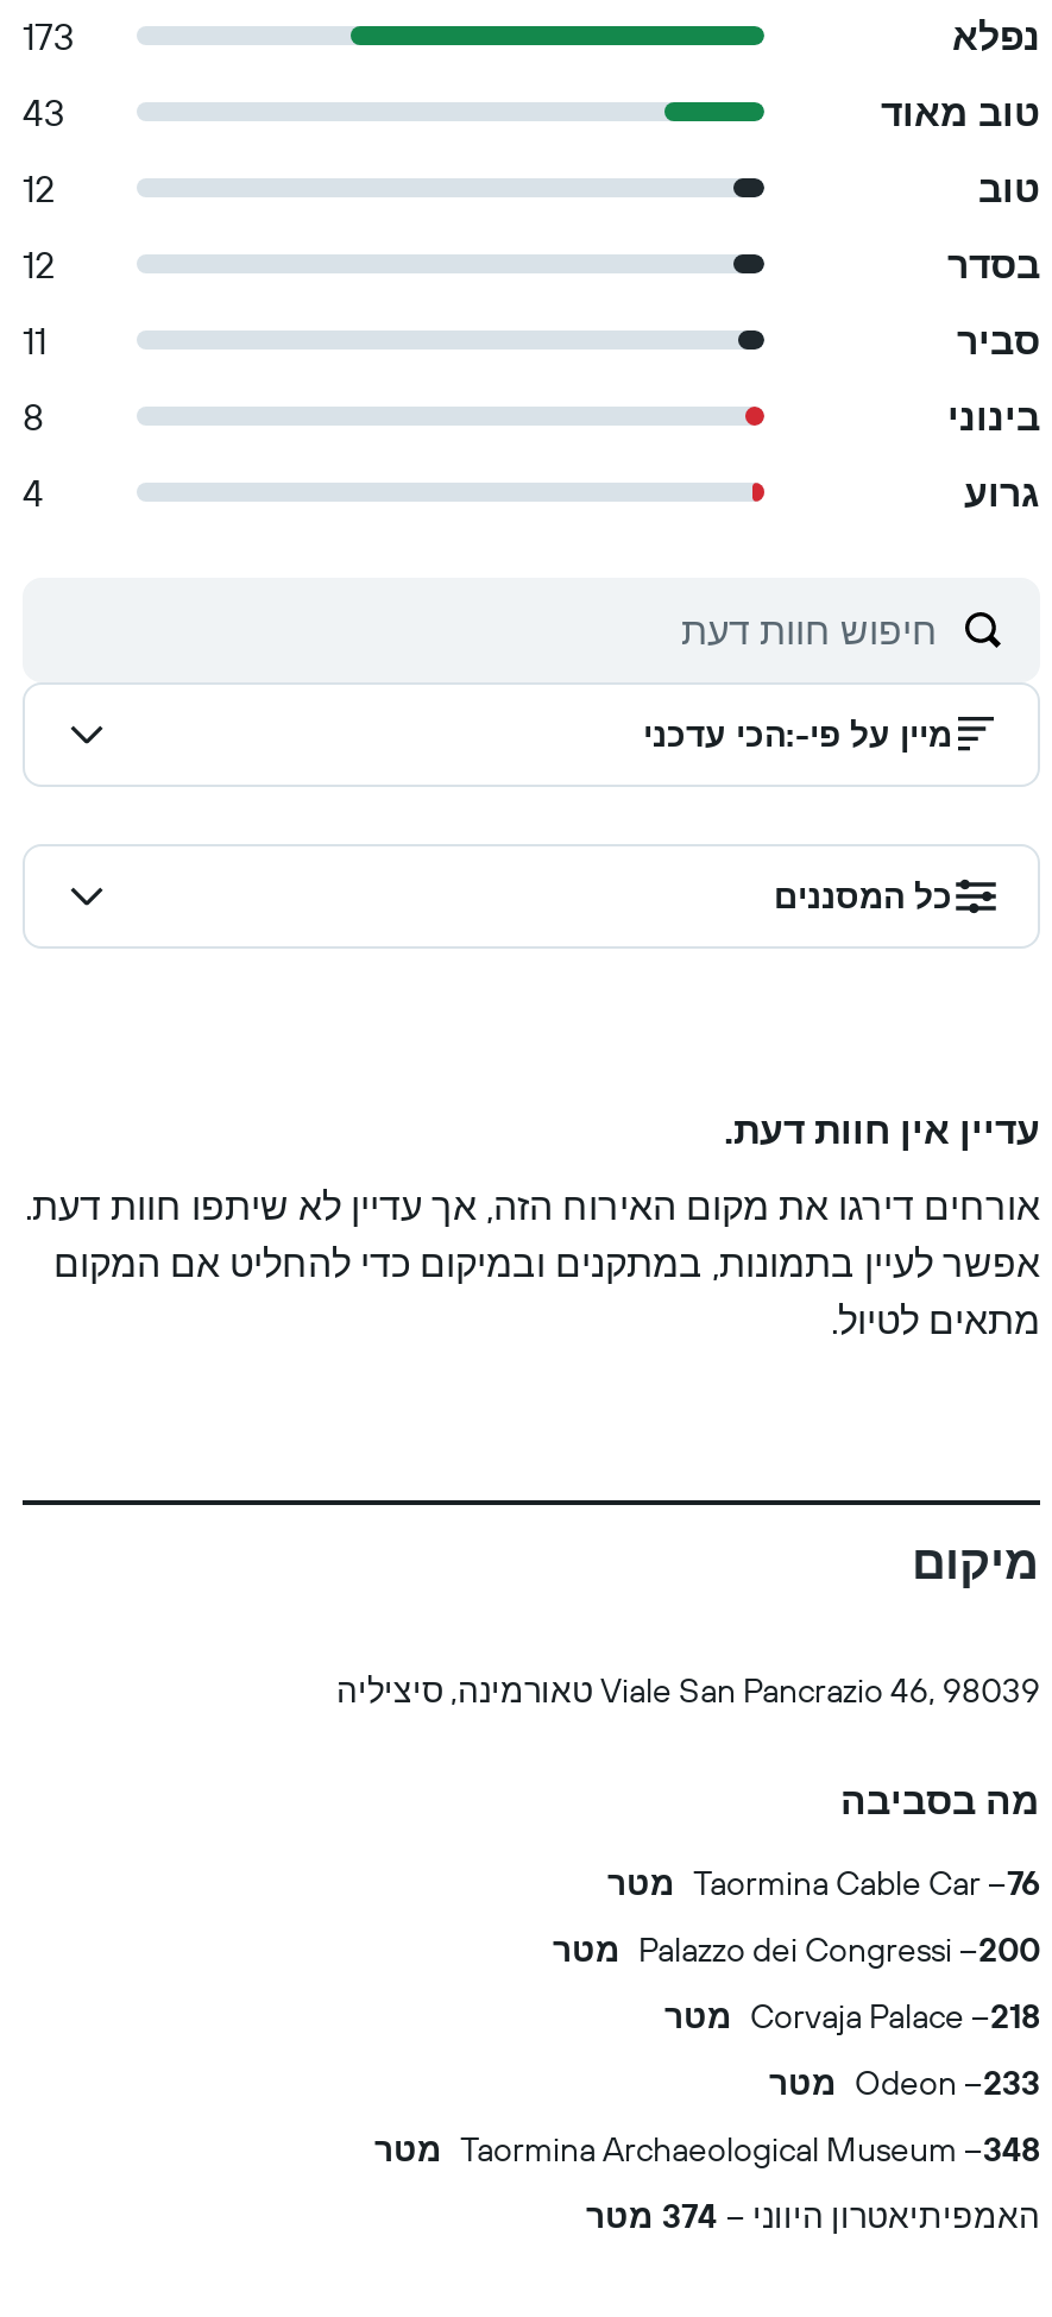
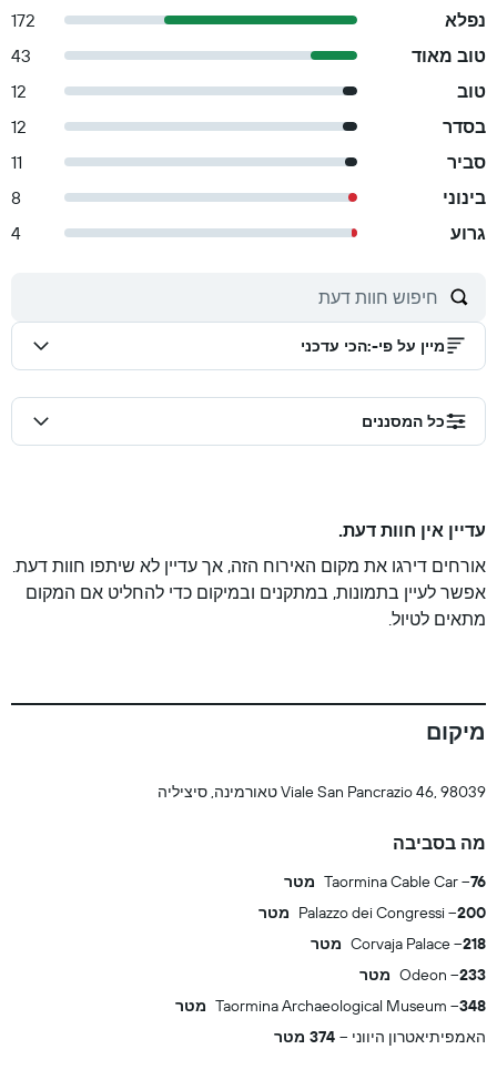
[23,12,75,59] 173 -> [11,9,35,31] 172

